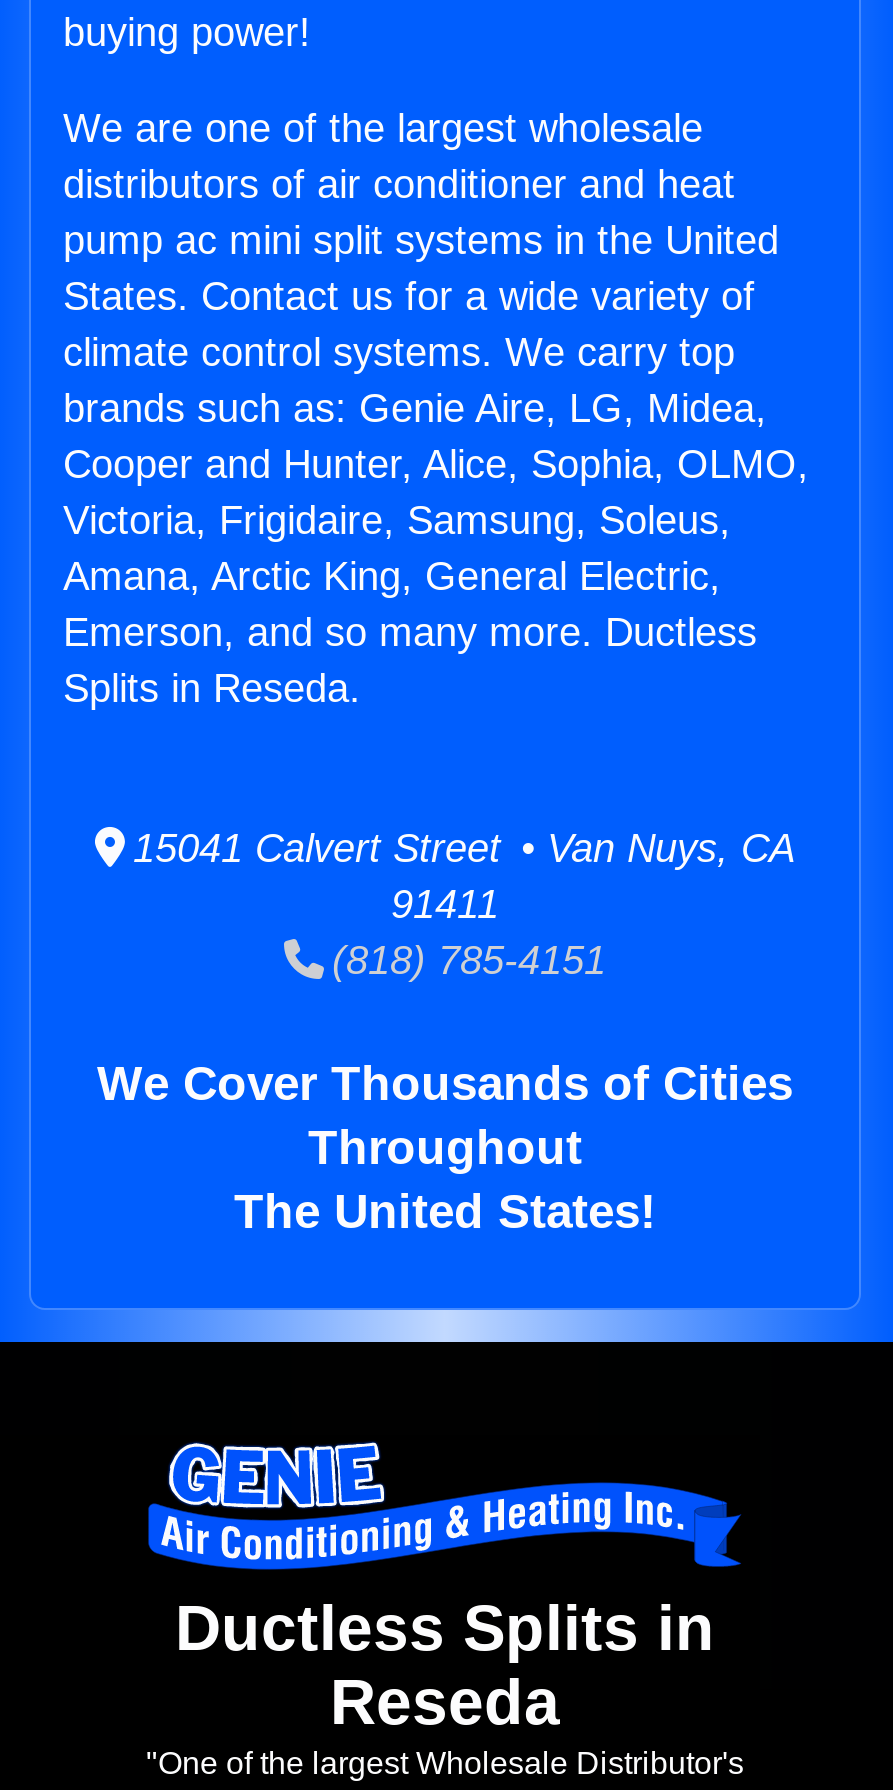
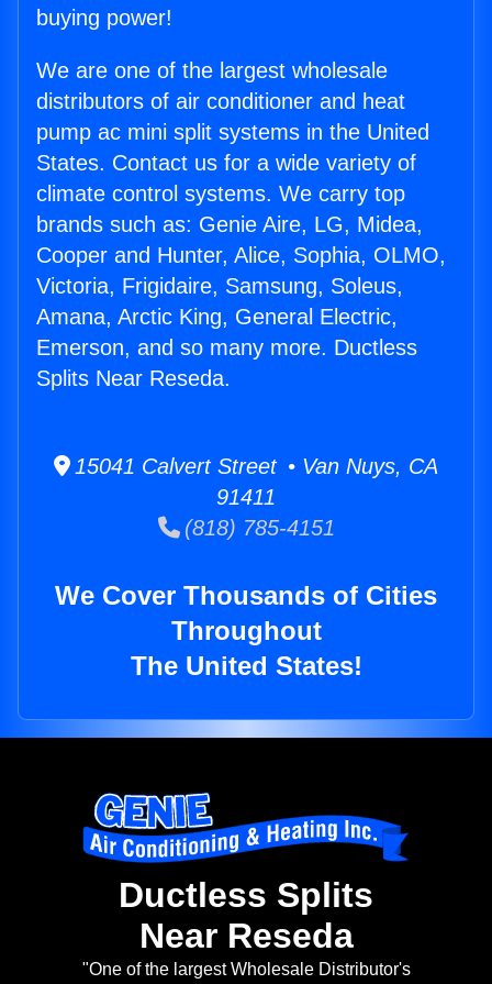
[63,666,361,710] Splits in Reseda. -> [36,366,231,390] Splits Near Reseda.
[175,1593,715,1739] Ductless Splits in | Reseda -> [119,875,373,956] Ductless Splits | Near Reseda

